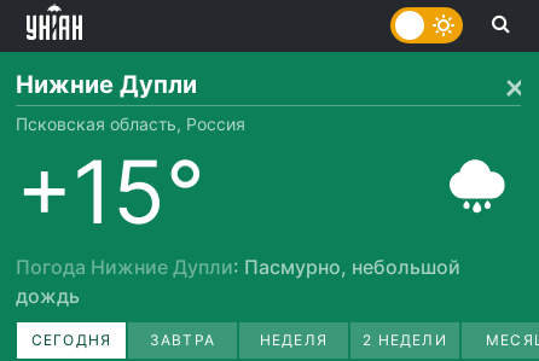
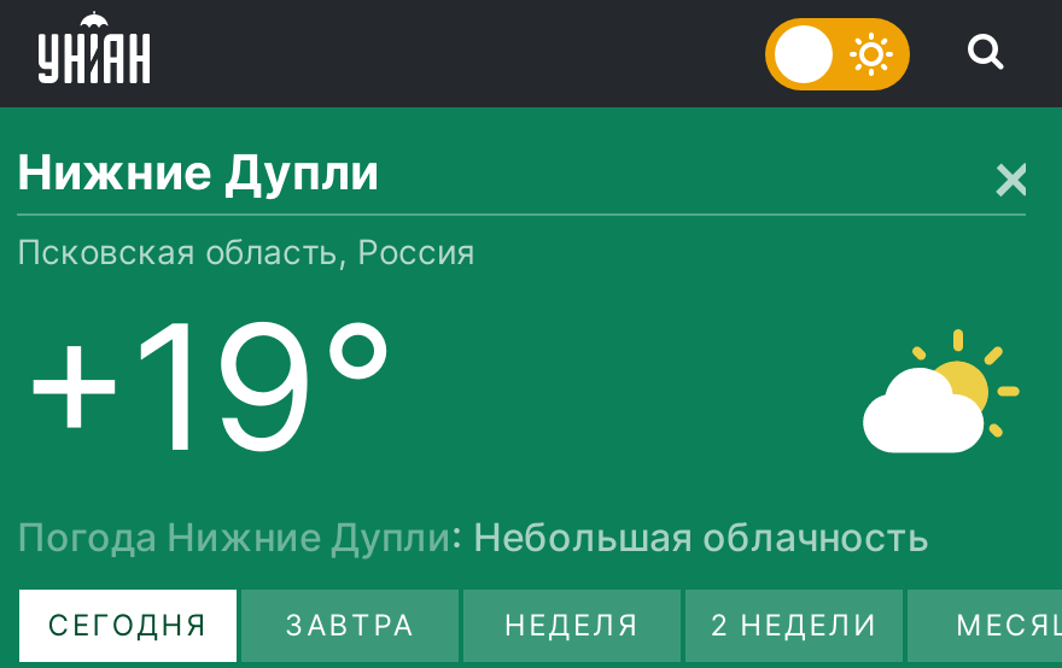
[16,139,506,308] [image] | +15° | Погода Нижние Дупли: Пасмурно, небольшой | дождь -> [17,281,1021,561] [image] | +19° | Погода Нижние Дупли: Небольшая облачность

